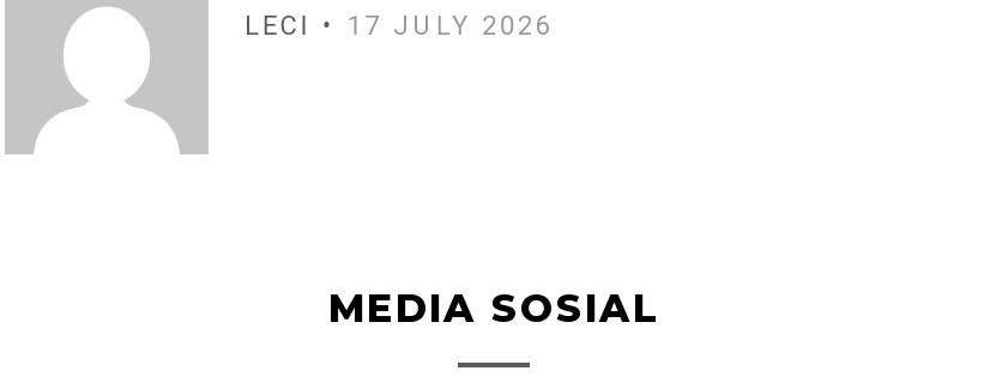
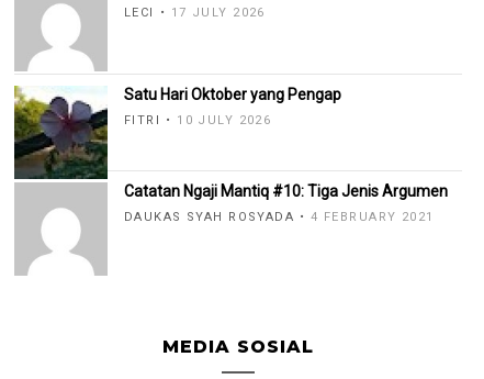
none -> [13,85,341,179] [image] | Satu Hari Oktober yang Pengap | FITRI | 10 JULY 2026
none -> [124,182,448,224] Catatan Ngaji Mantiq #10: Tiga Jenis Argumen | DAUKAS SYAH ROSYADA | 4 FEBRUARY 2021

